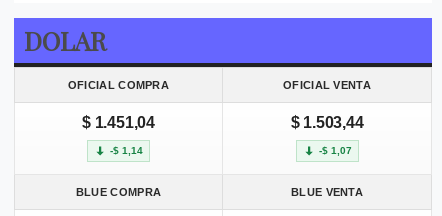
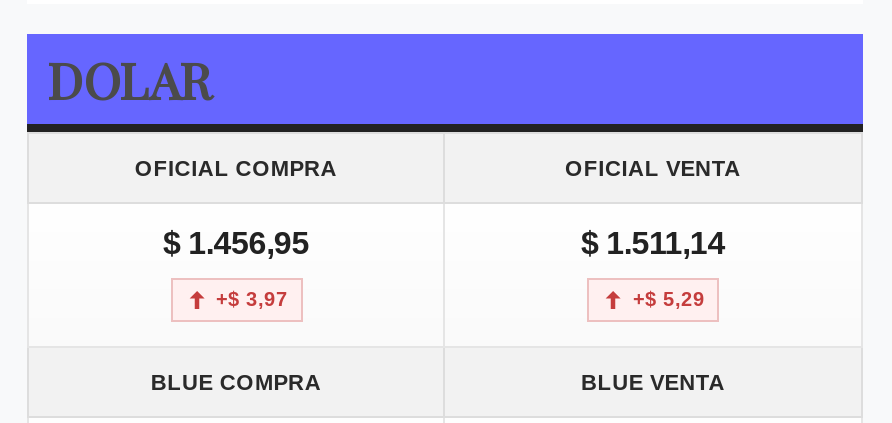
[82,114,155,131] $ 1.451,04 -> [163,227,309,261] $ 1.456,95
[290,114,363,131] $ 1.503,44 -> [581,227,725,261] $ 1.511,14
[110,145,143,156] -$ 1,14 -> [216,289,288,311] +$ 3,97
[318,145,351,156] -$ 1,07 -> [633,289,705,311] +$ 5,29

